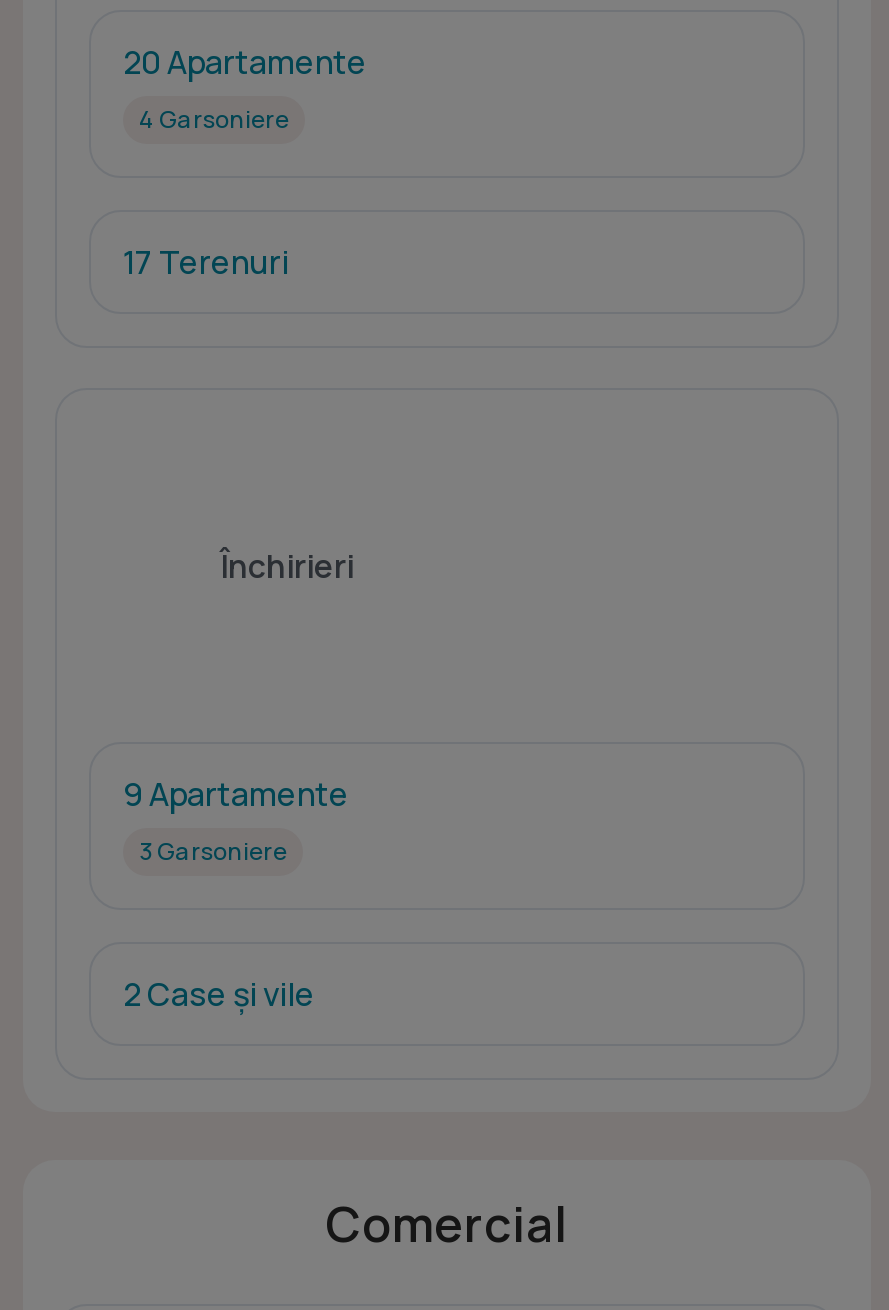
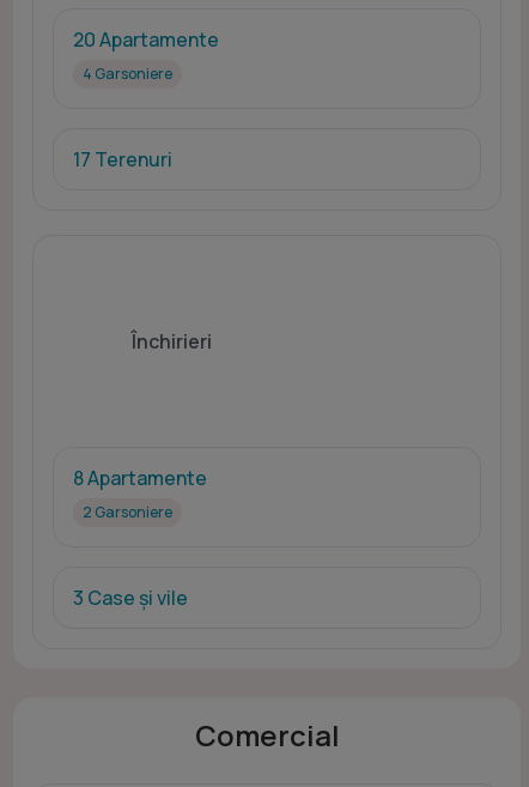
[123,771,349,815] 9 Apartamente -> [73,464,207,491] 8 Apartamente
[139,833,287,867] 3 Garsoniere -> [83,502,172,522] 2 Garsoniere
[123,971,315,1015] 2 Case și vile -> [73,584,188,611] 3 Case și vile

